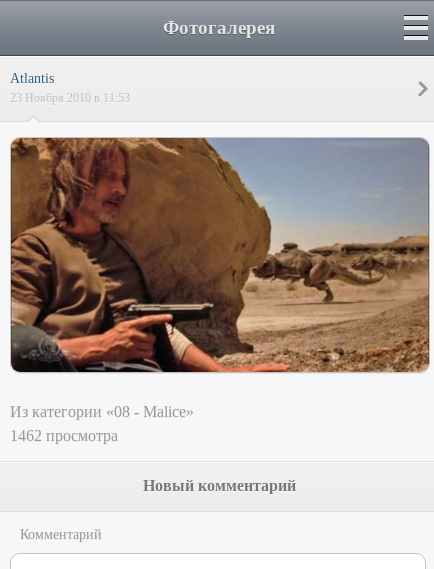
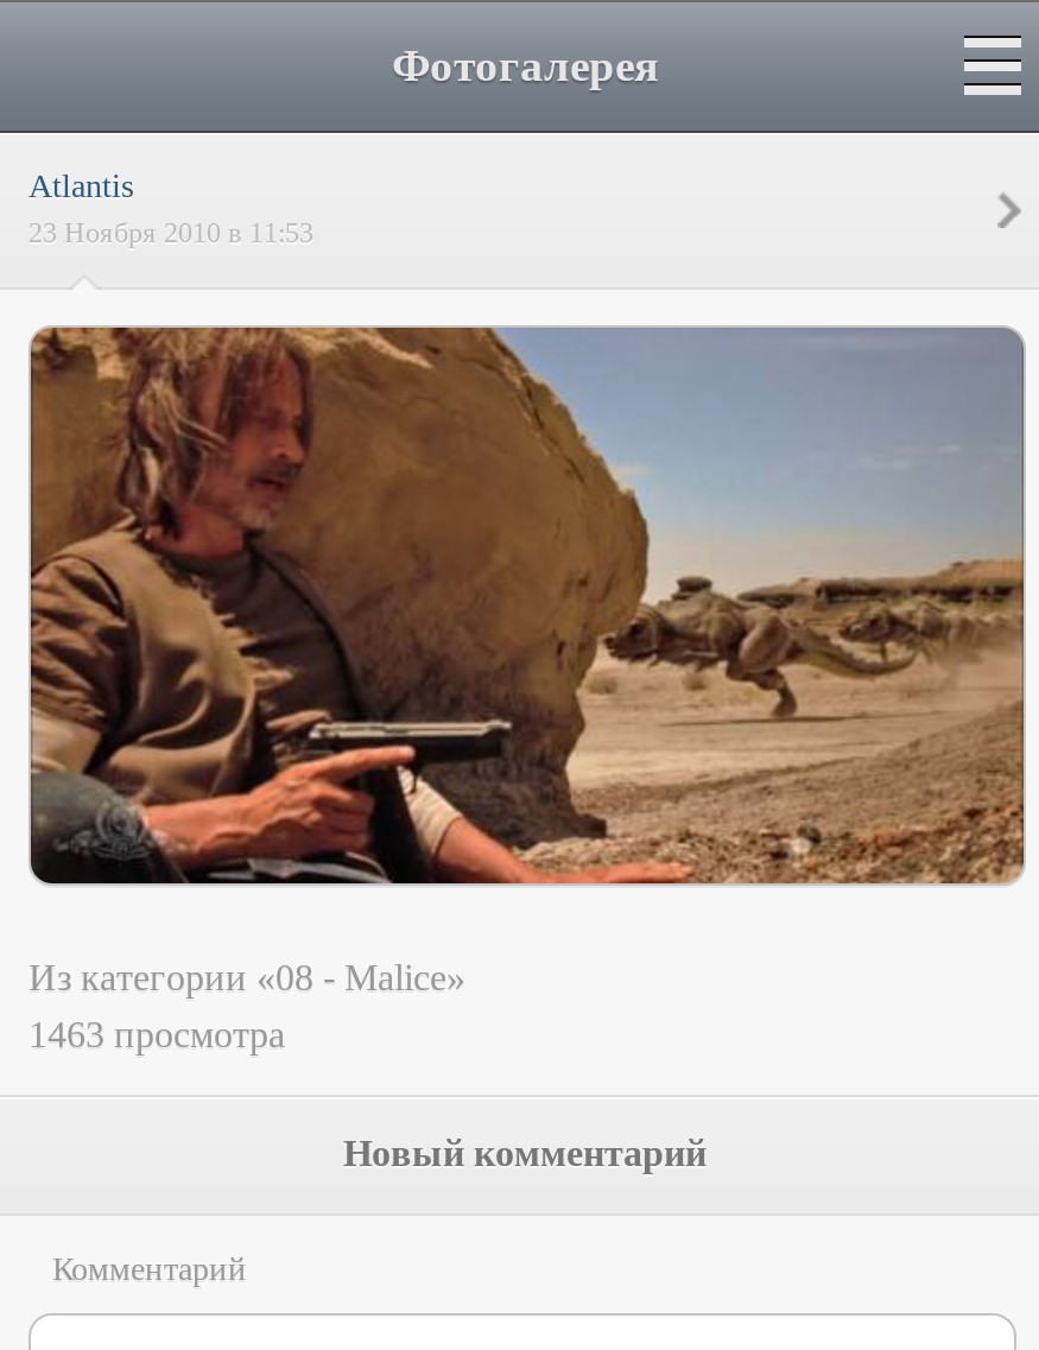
[10,427,118,444] 1462 просмотра -> [28,1014,285,1055] 1463 просмотра

